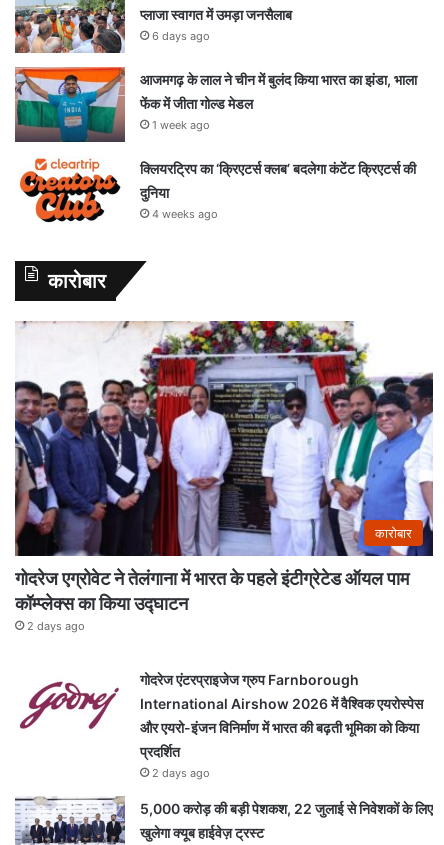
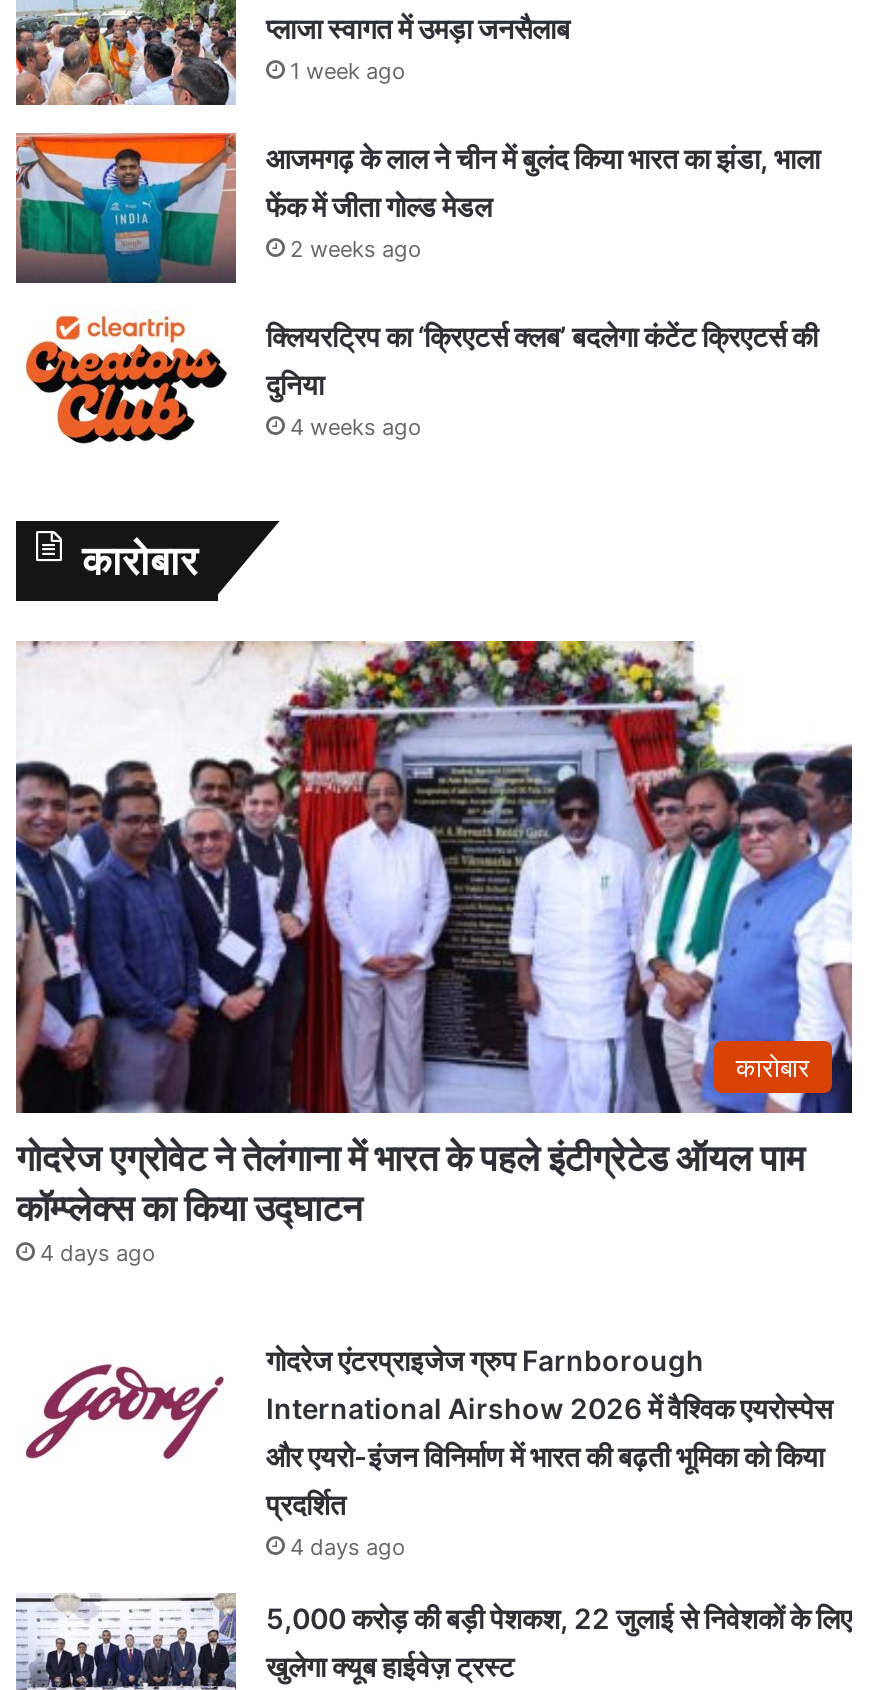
[152,29,210,43] 6 days ago -> [290,57,406,85] 1 week ago
[152,118,210,132] 1 week ago -> [290,235,422,263] 2 weeks ago
[27,619,85,633] 2 days ago -> [40,1239,156,1267] 4 days ago
[152,766,210,780] 2 days ago -> [290,1533,406,1561] 4 days ago

